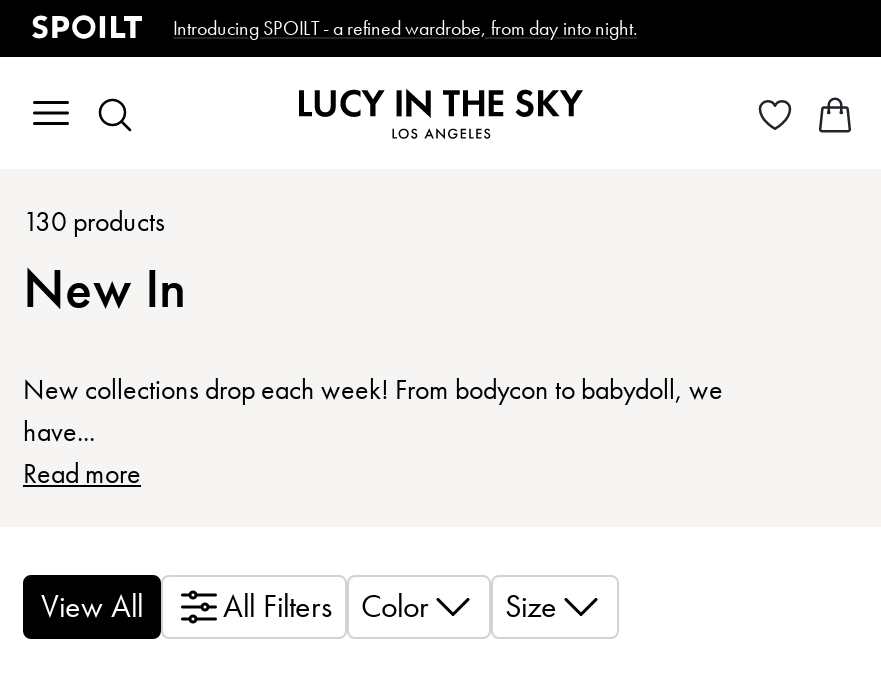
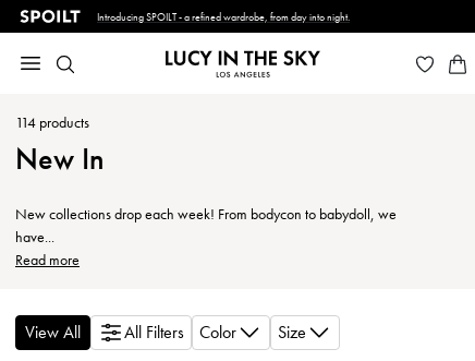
[23,203,165,239] 130 products -> [15,112,89,132] 114 products

